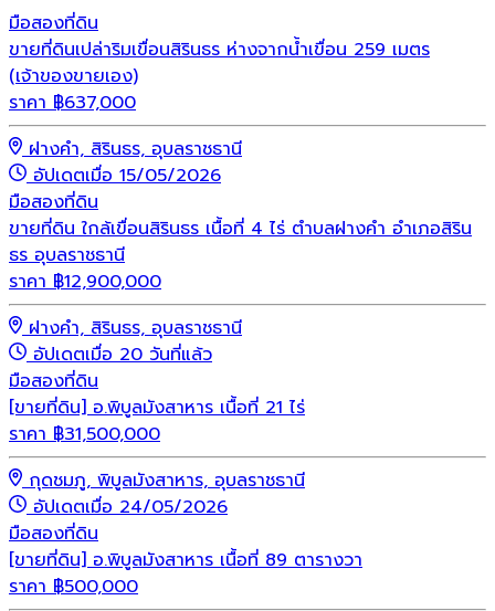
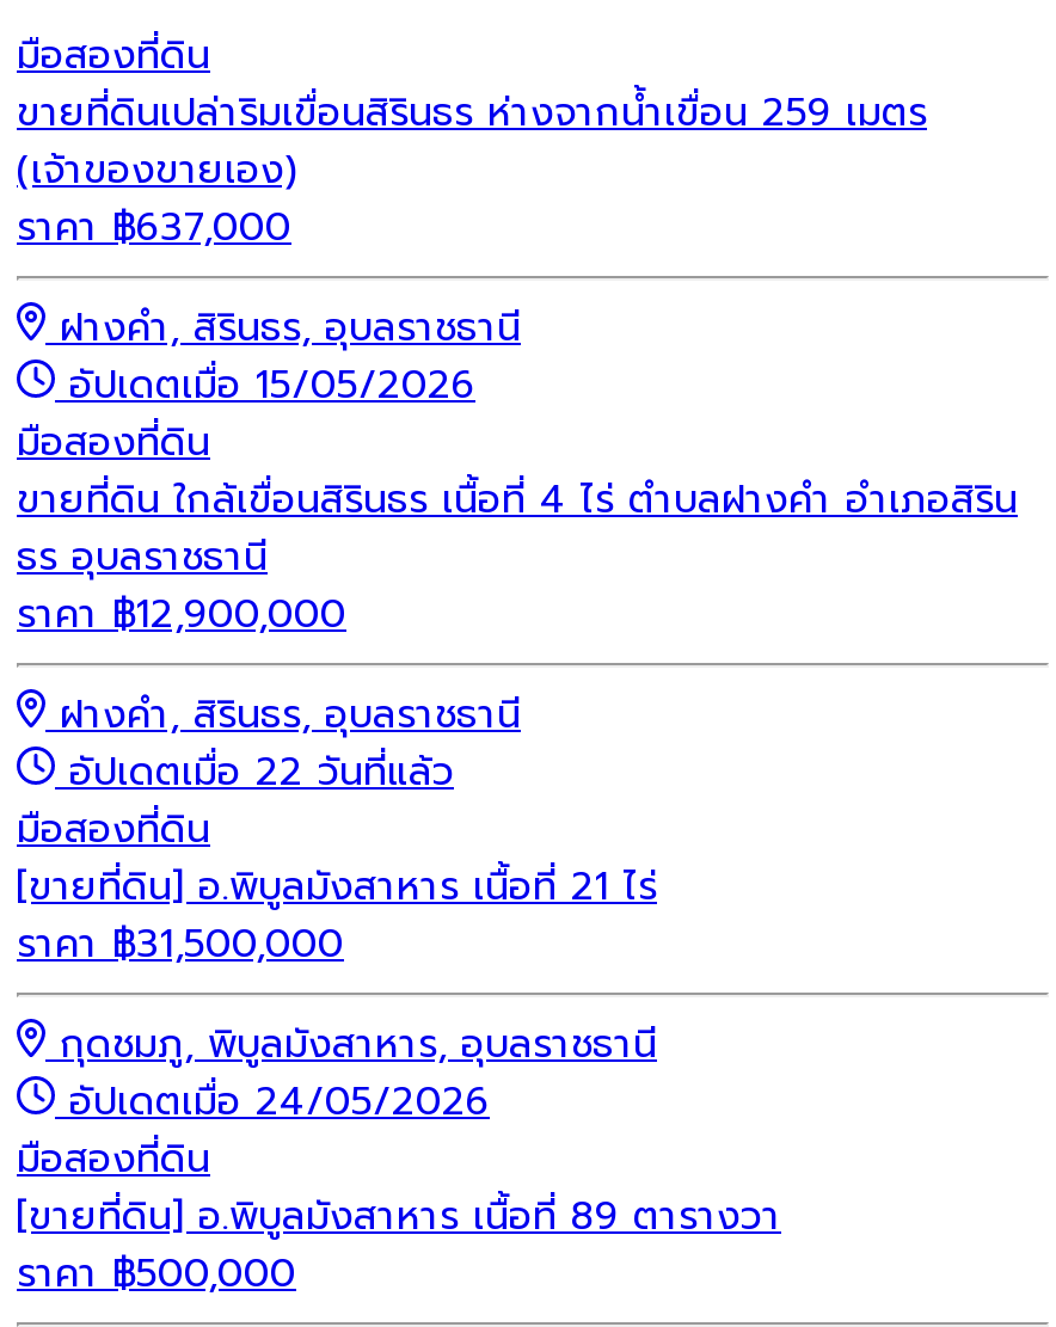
[33,342,212,368] อัปเดตเมื่อ 20 วันที่แล้ว -> [69,745,454,802] อัปเดตเมื่อ 22 วันที่แล้ว

